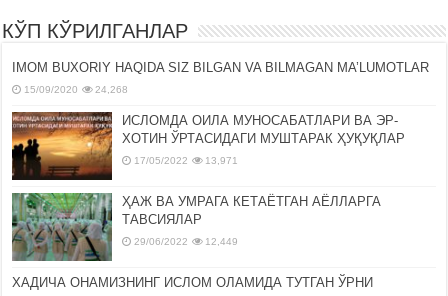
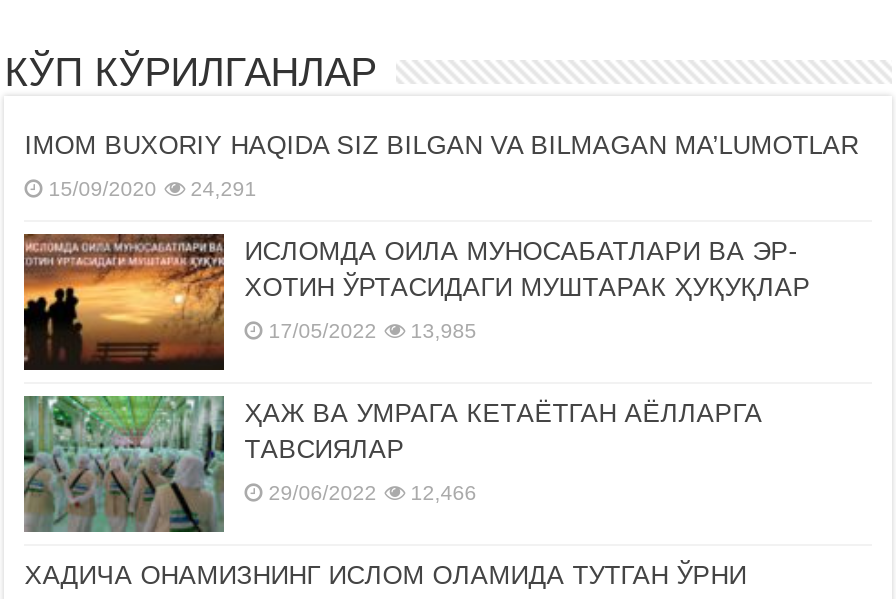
[24,84,128,95] 15/09/2020 24,268 -> [48,178,256,200] 15/09/2020 24,291
[134,155,238,166] 17/05/2022 13,971 -> [268,320,476,342] 17/05/2022 13,985
[134,236,238,247] 29/06/2022 12,449 -> [268,482,476,504] 29/06/2022 12,466

